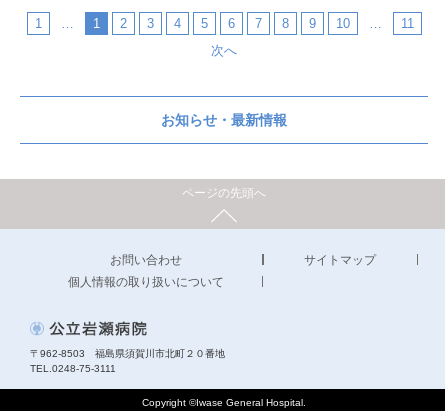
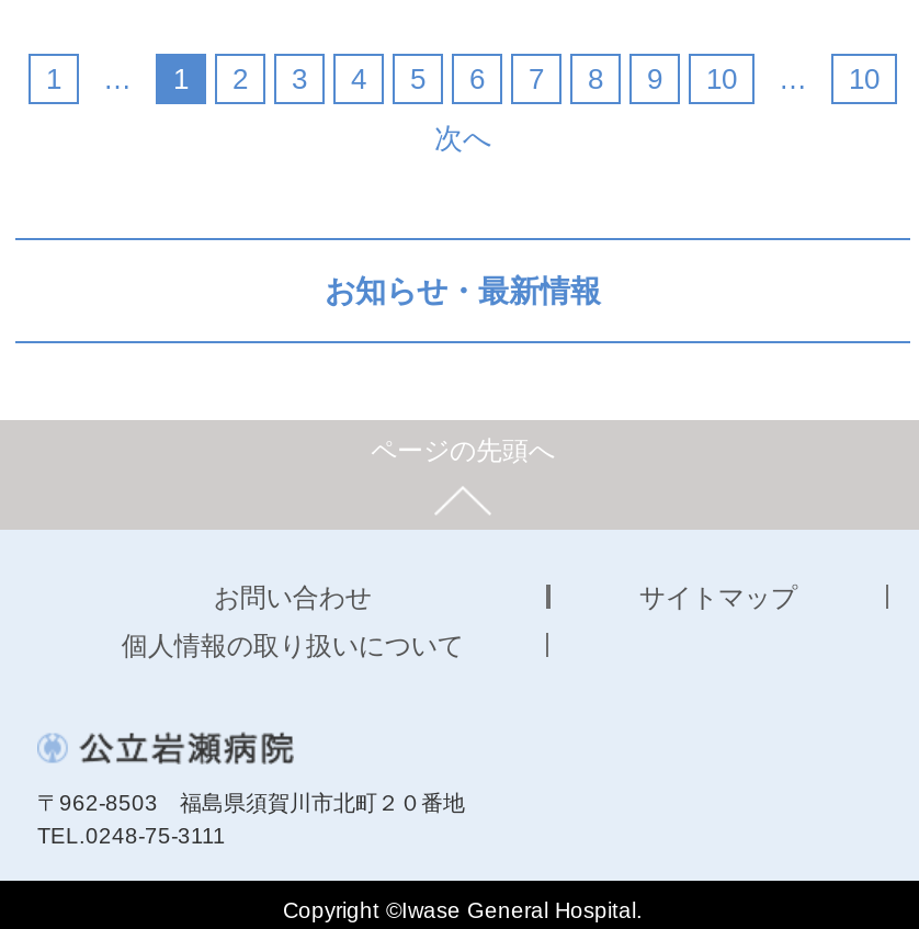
[400,16,413,31] 11 -> [849,63,880,95] 10

